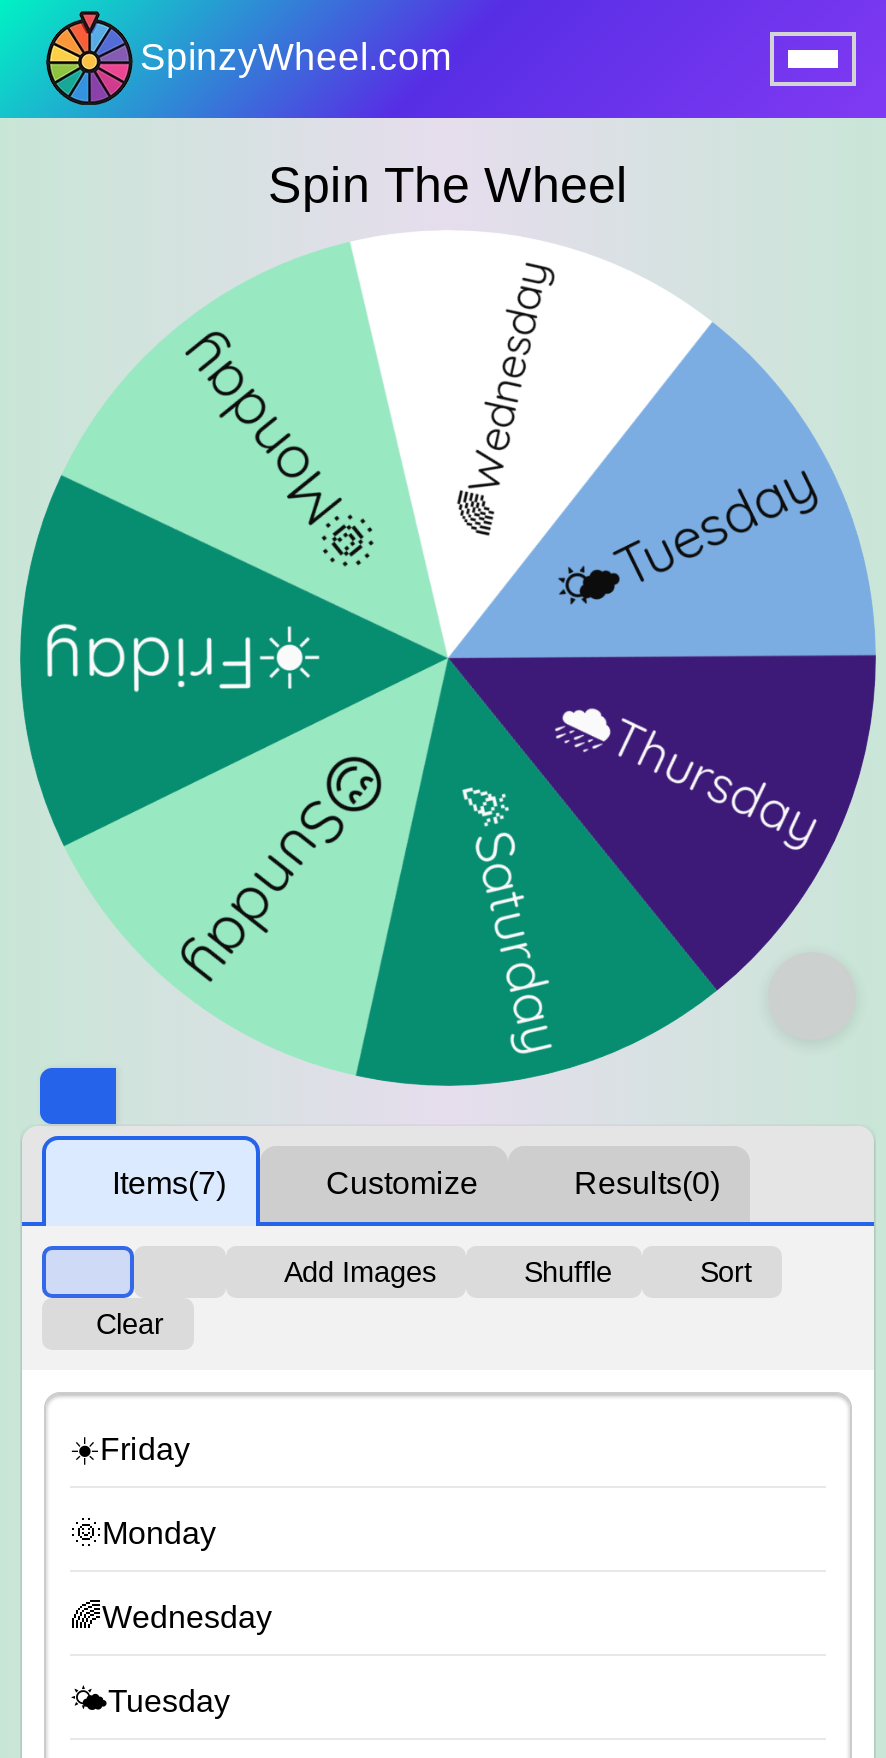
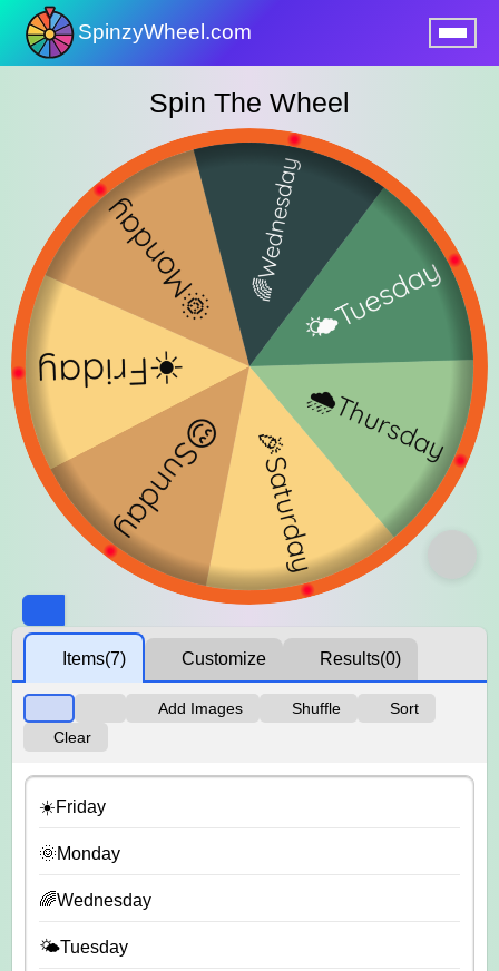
[18,230,878,1088] [image] -> [10,127,489,606] [image]

